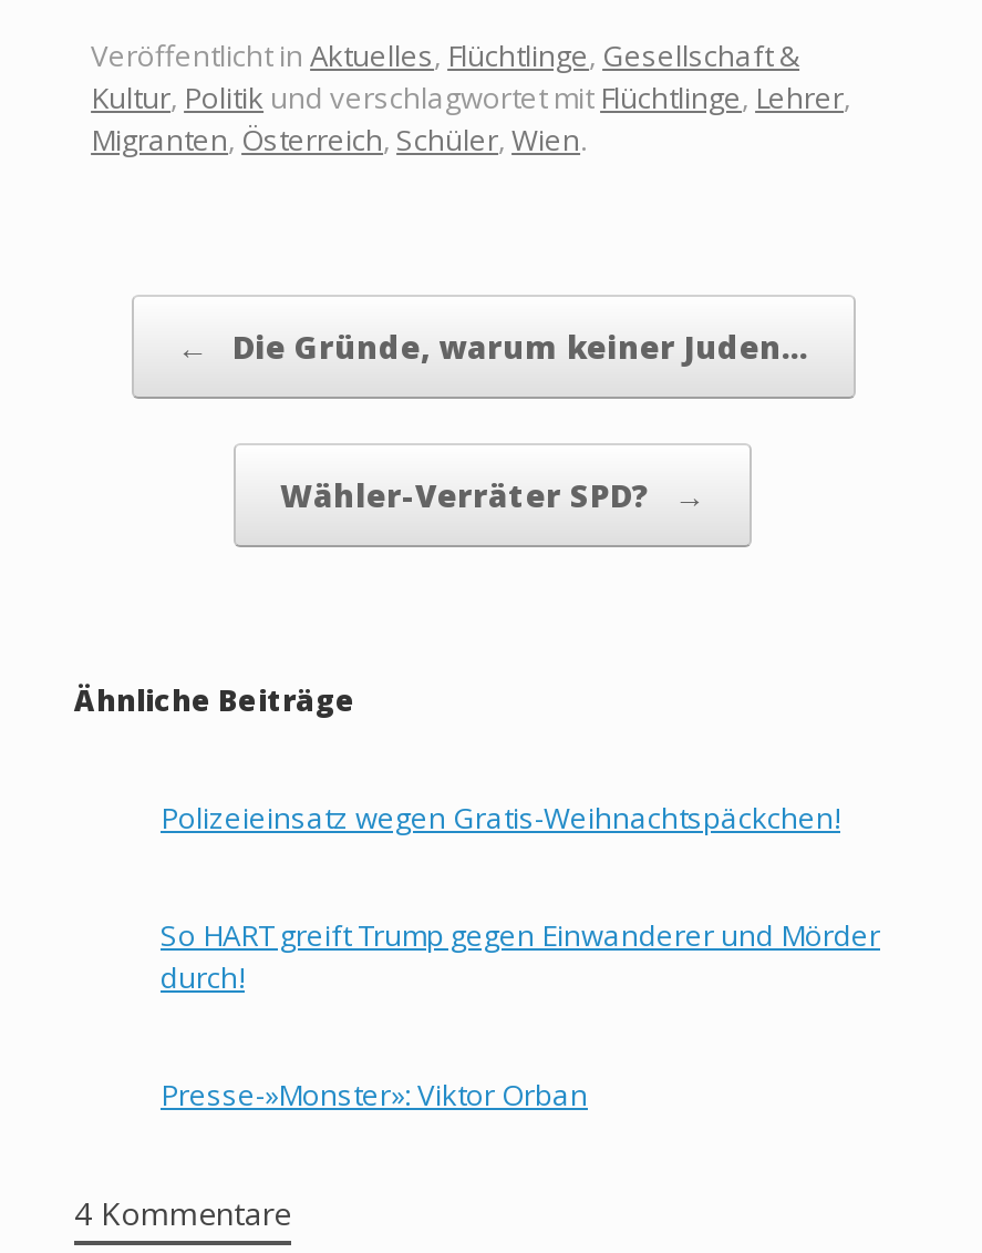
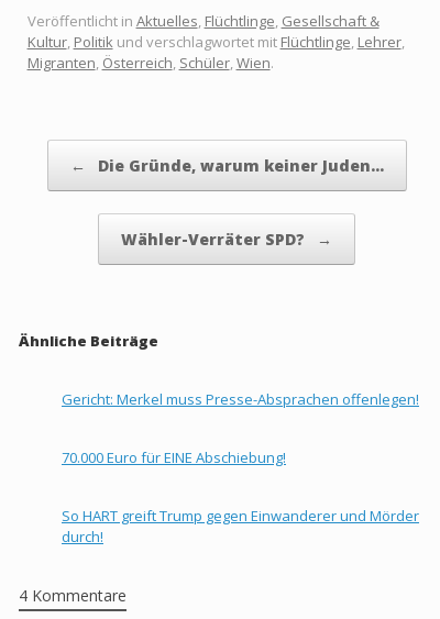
[161,798,840,838] Polizeieinsatz wegen Gratis-Weihnachtspäckchen! -> [62,389,419,467] Gericht: Merkel muss Presse-Absprachen offenlegen! | 70.000 Euro für EINE Abschiebung!
moved [161,916,880,998] -> [62,506,419,547]: So HART greift Trump gegen Einwanderer und Mörder | durch!
[161,1075,588,1115] Presse-»Monster»: Viktor Orban -> none

